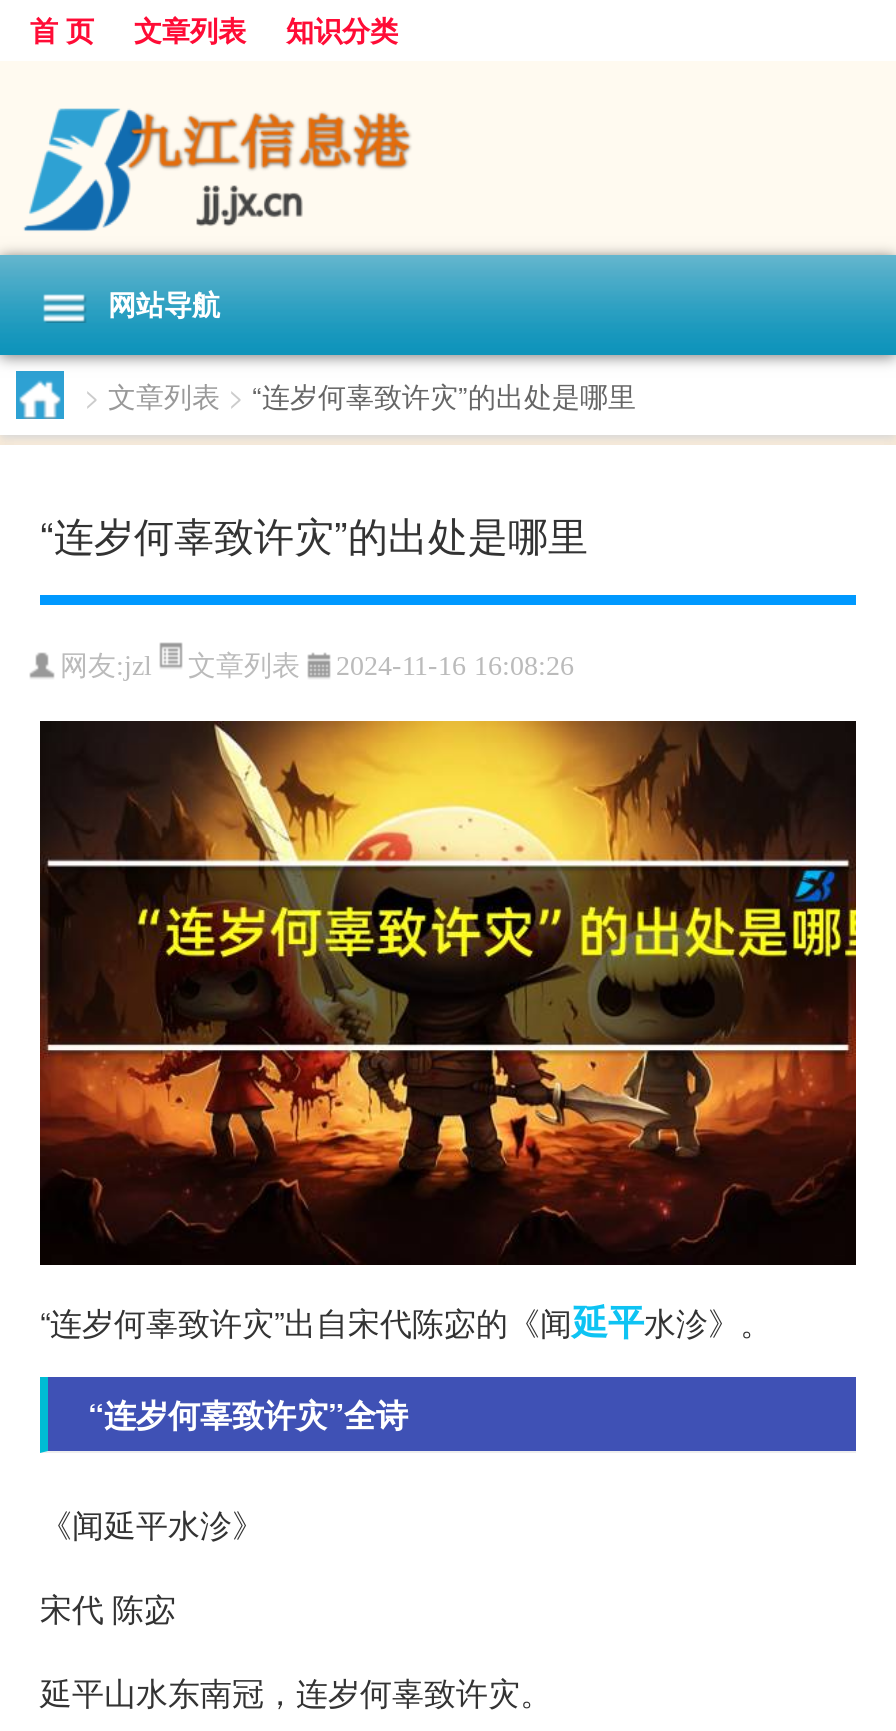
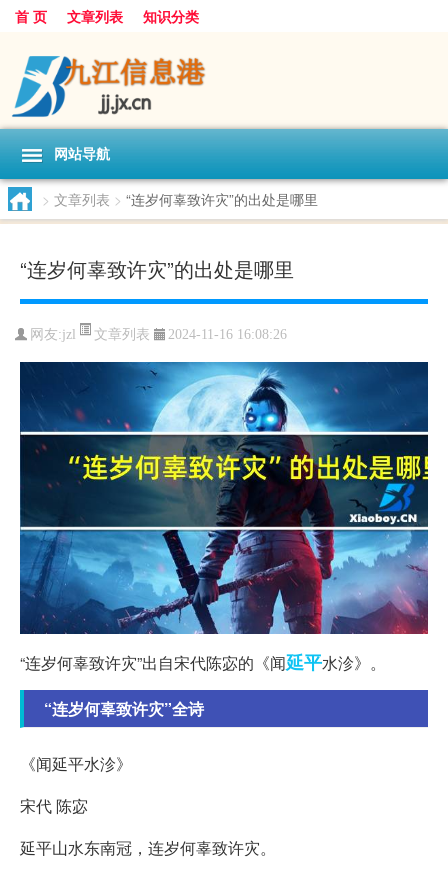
[38,719,858,1267] [image] -> [19,361,429,635] [image]

